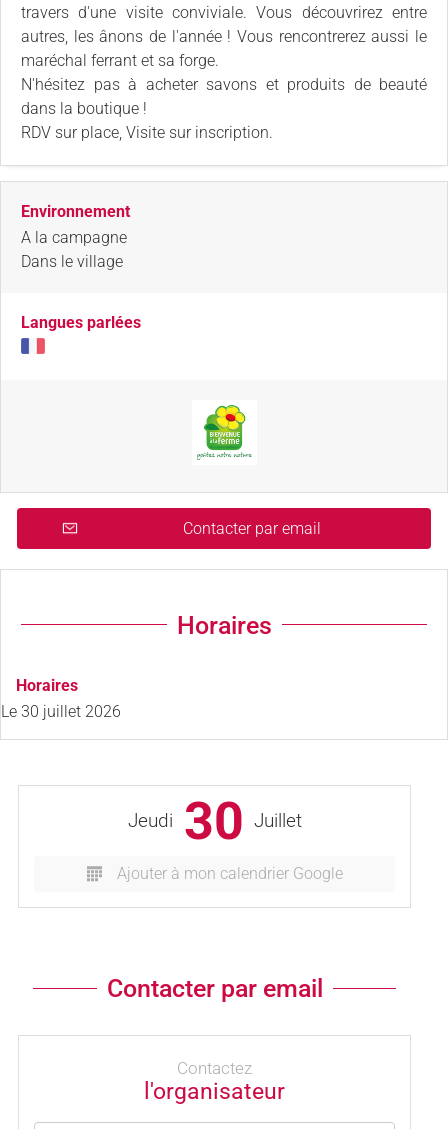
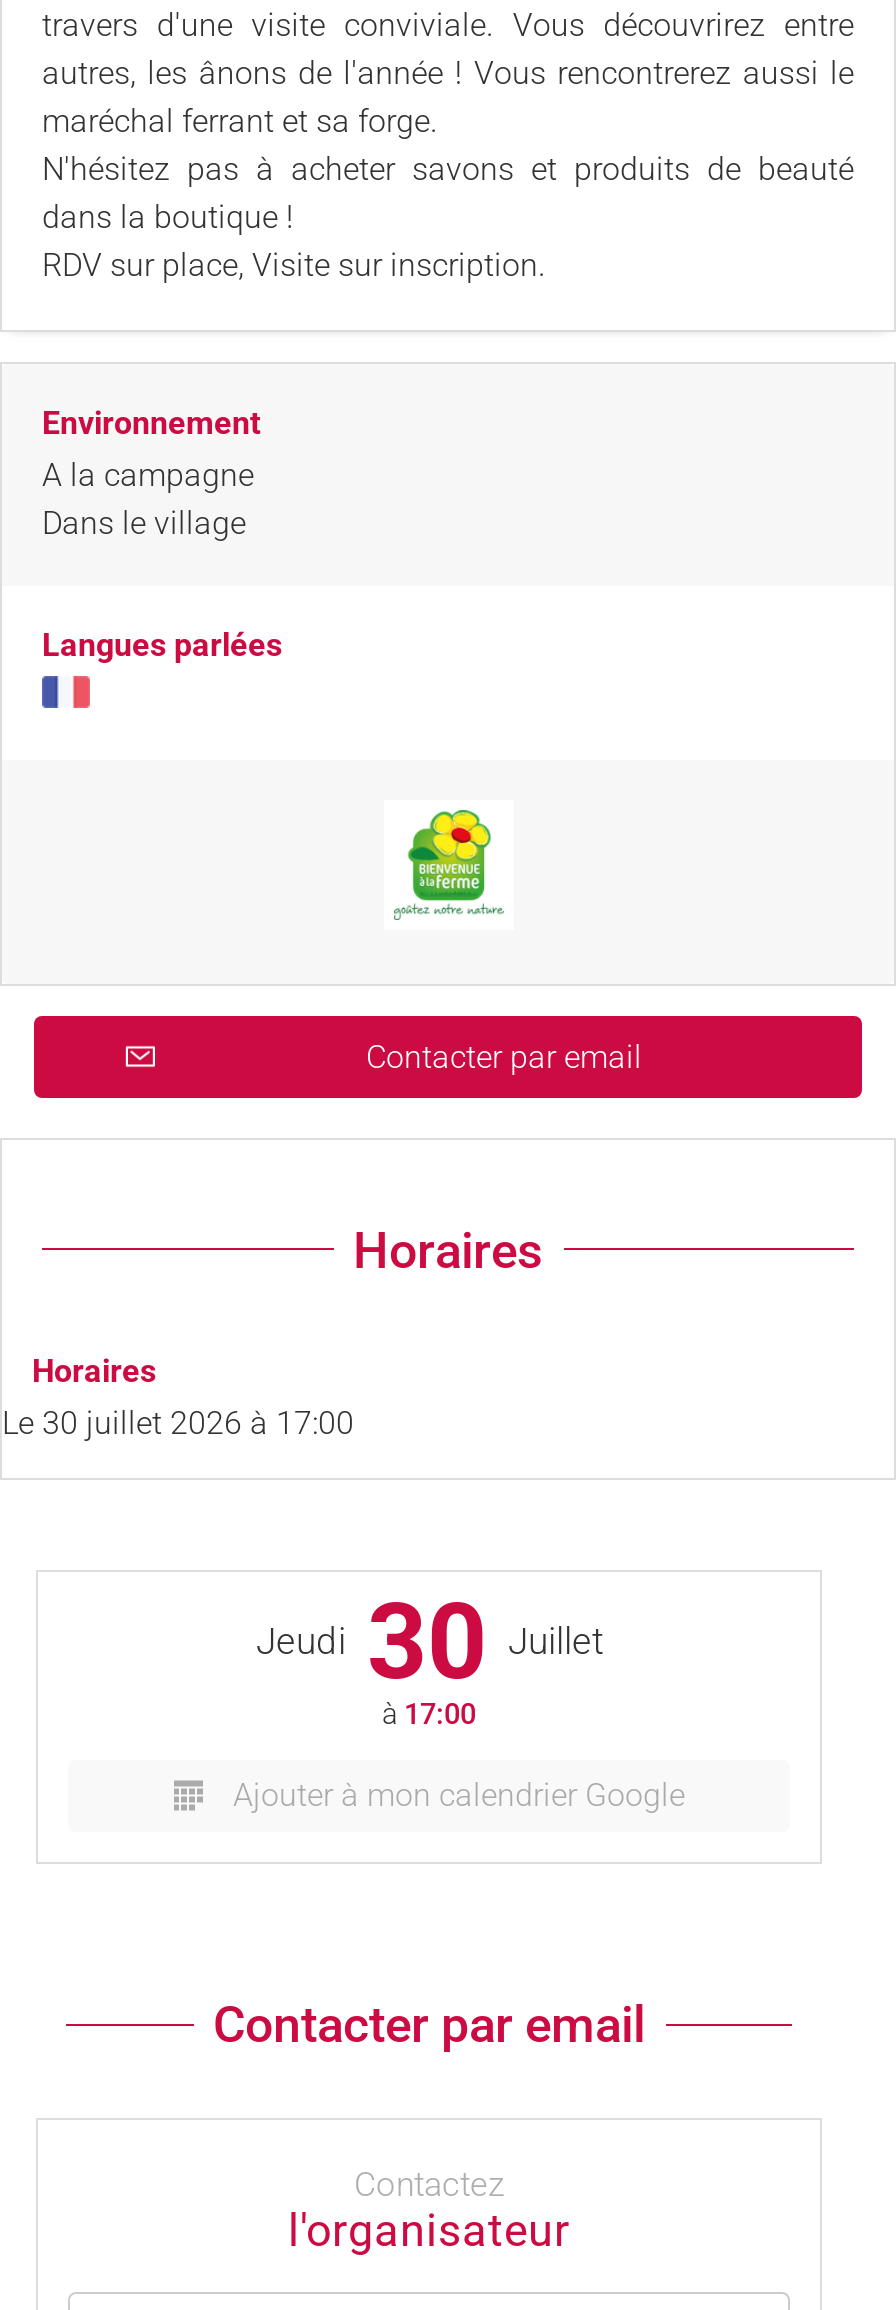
[1,702,121,721] Le 30 juillet 2026 -> [2,1403,354,1441] Le 30 juillet 2026 à 17:00
none -> [382,1697,476,1731] à 17:00

